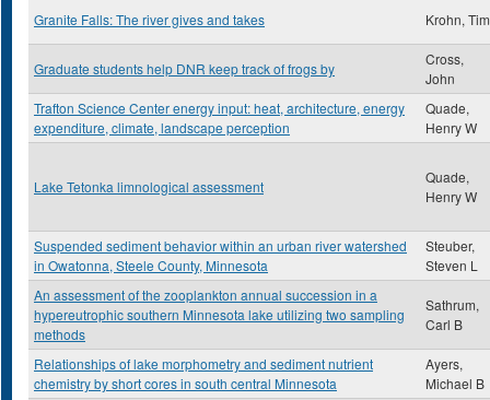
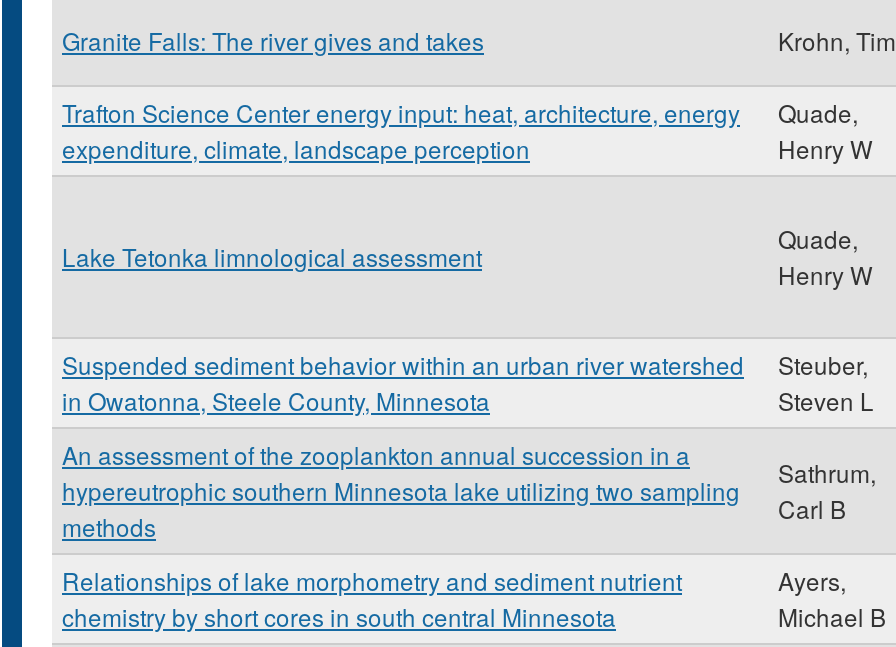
[425,49,464,87] Cross, | John -> none
[34,59,335,78] Graduate students help DNR keep track of frogs by -> none

